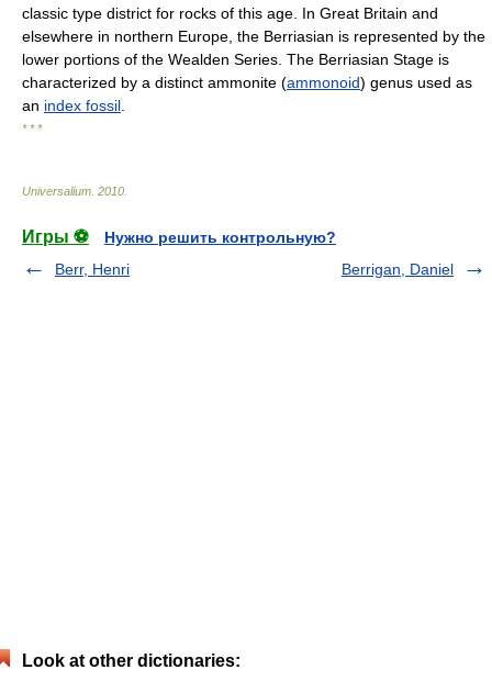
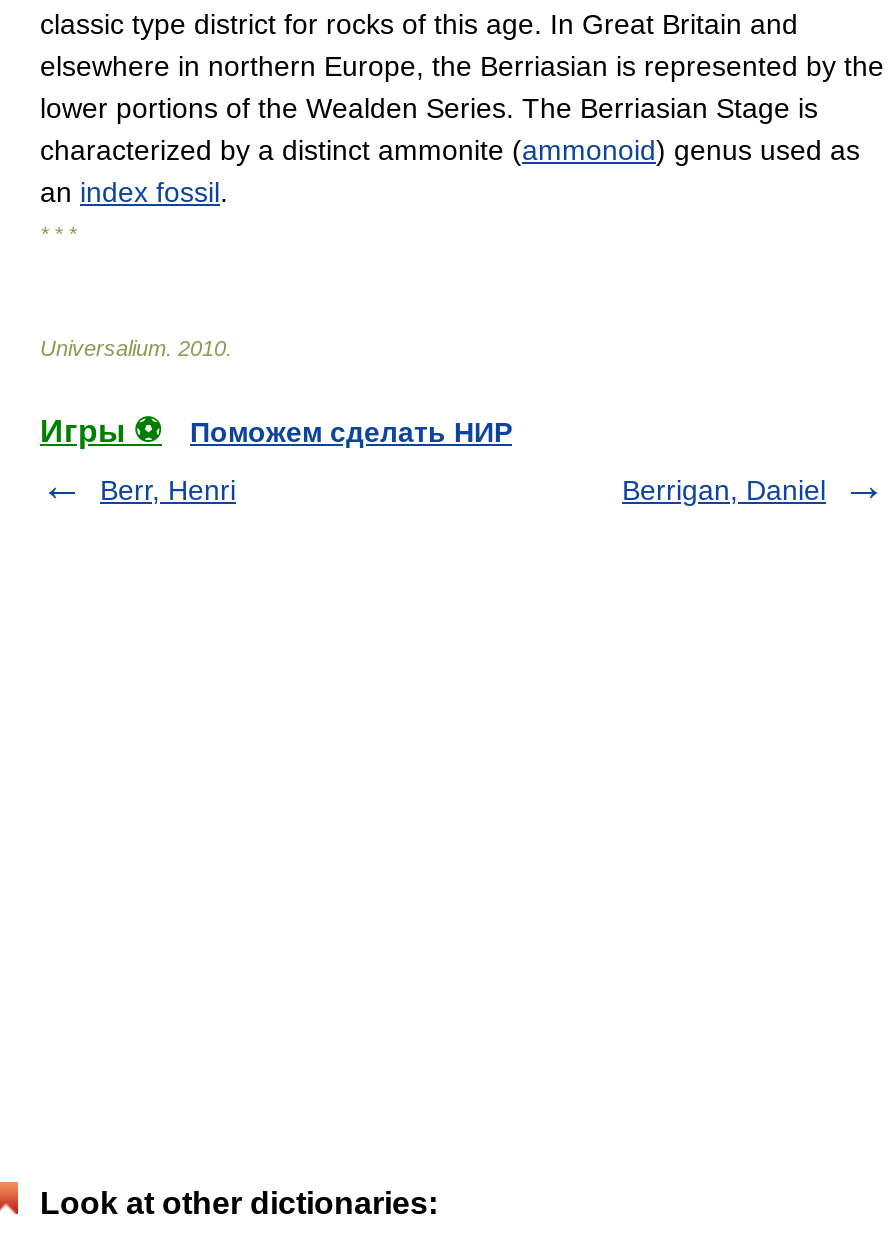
[104,228,336,246] Нужно решить контрольную? -> [190,416,512,448] Поможем сделать НИР

